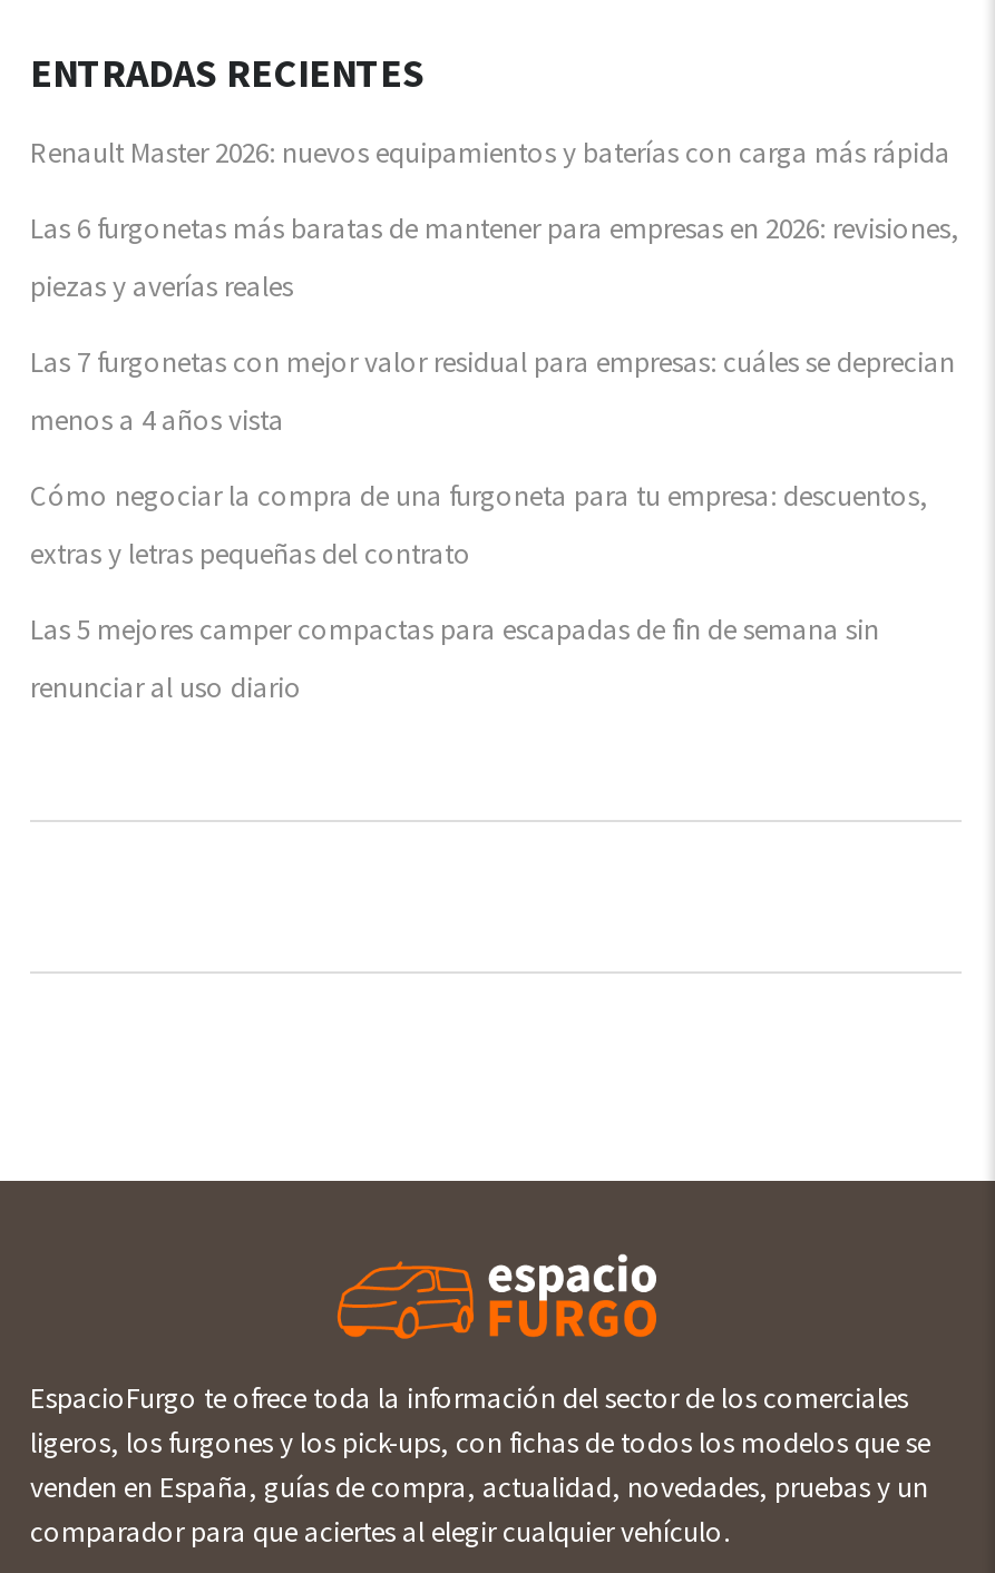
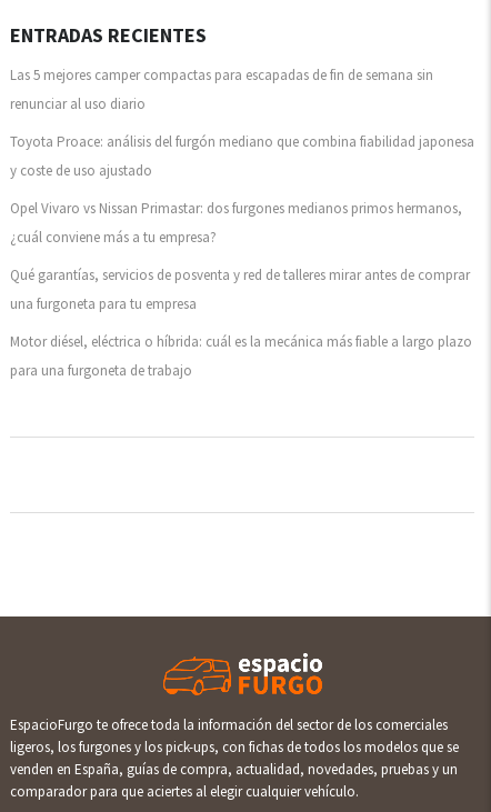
[30,134,959,573] Renault Master 2026: nuevos equipamientos y baterías con carga más rápida | Las 6 furgonetas más baratas de mantener para empresas en 2026: revisiones, | piezas y averías reales | Las 7 furgonetas con mejor valor residual para empresas: cuáles se deprecian | menos a 4 años vista | Cómo negociar la compra de una furgoneta para tu empresa: descuentos, | extras y letras pequeñas del contrato -> none
moved [30,611,879,707] -> [10,66,433,113]: Las 5 mejores camper compactas para escapadas de fin de semana sin | renunciar al uso diario
none -> [10,132,474,380] Toyota Proace: análisis del furgón mediano que combina fiabilidad japonesa | y coste de uso ajustado | Opel Vivaro vs Nissan Primastar: dos furgones medianos primos hermanos, | ¿cuál conviene más a tu empresa? | Qué garantías, servicios de posventa y red de talleres mirar antes de comprar | una furgoneta para tu empresa | Motor diésel, eléctrica o híbrida: cuál es la mecánica más fiable a largo plazo | para una furgoneta de trabajo

